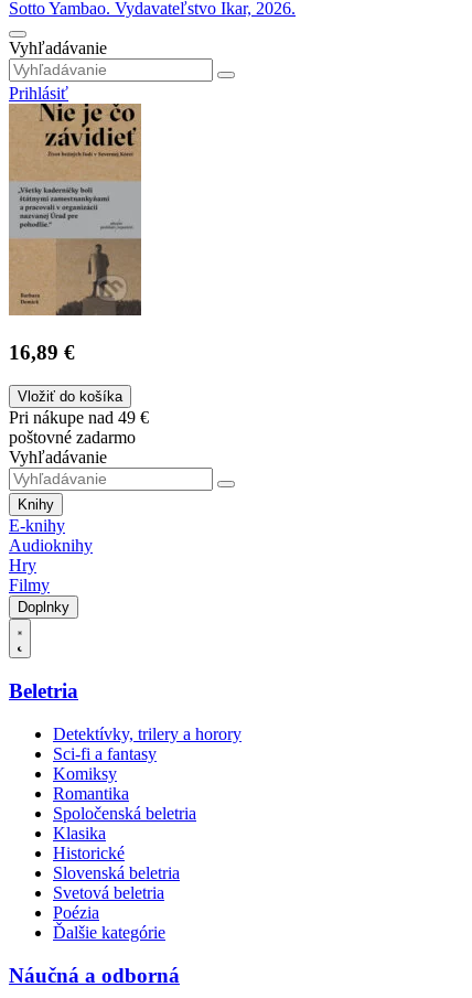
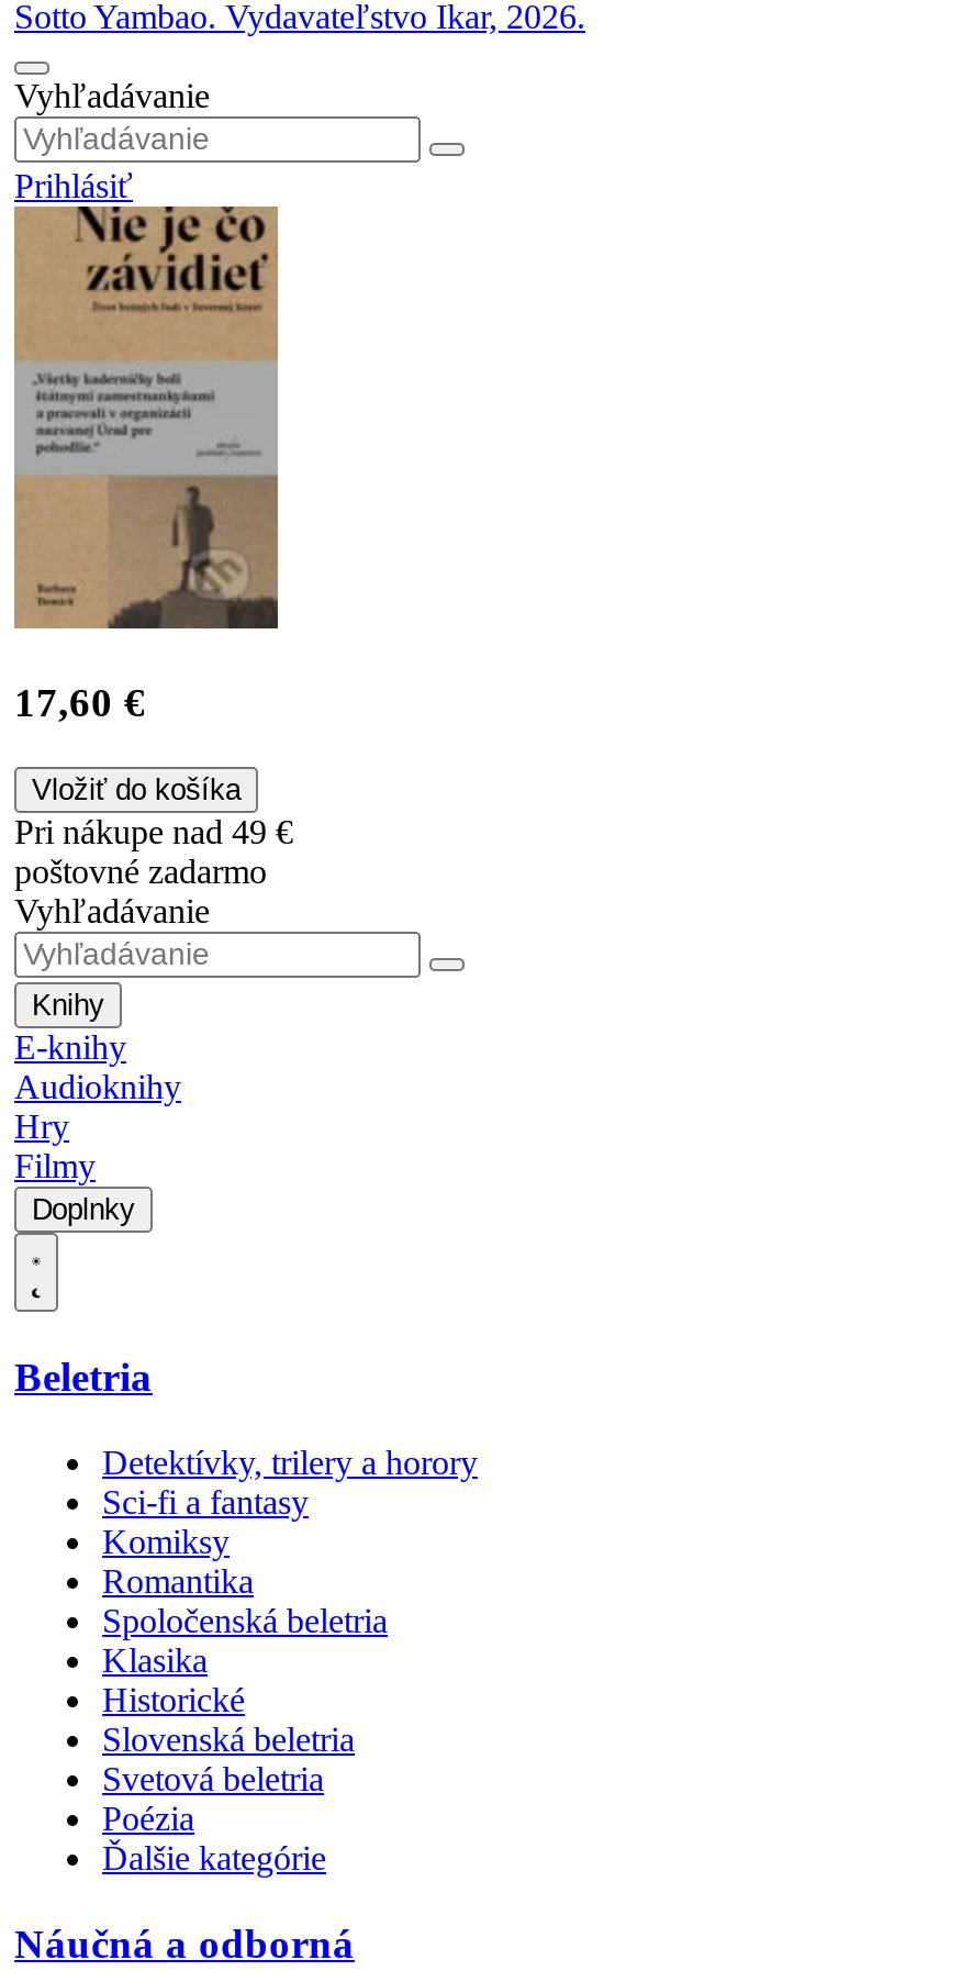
[9,340,75,364] 16,89 € -> [14,678,146,724] 17,60 €

